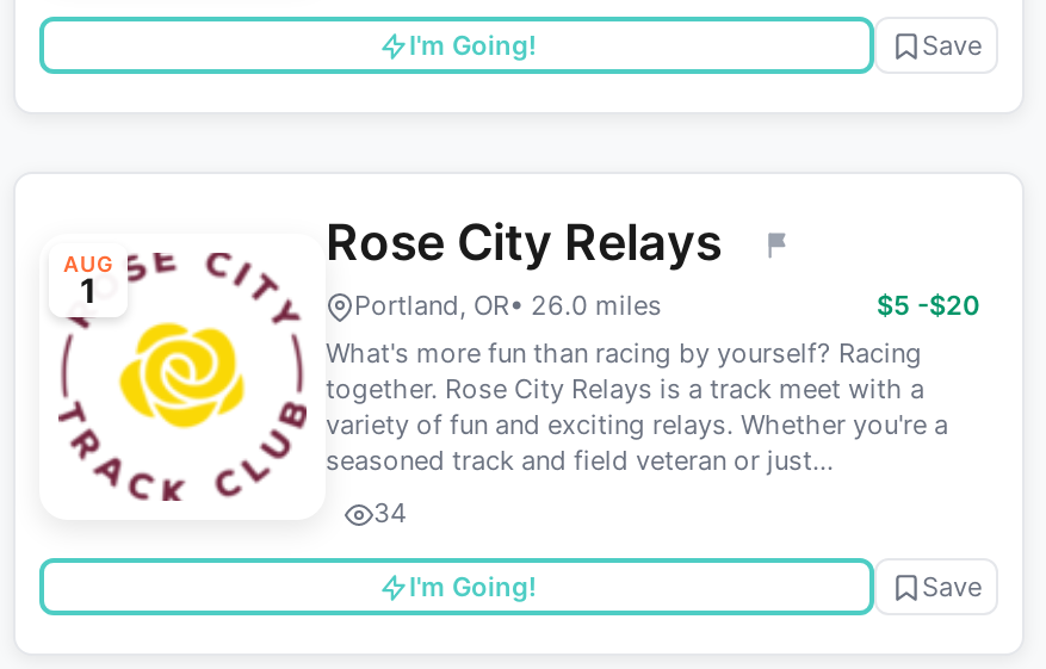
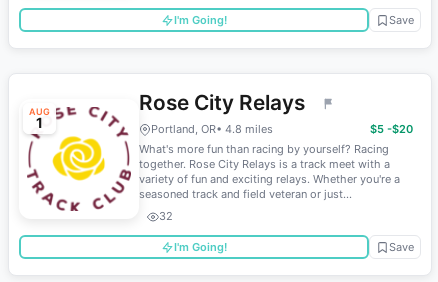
[354,289,662,322] Portland, OR• 26.0 miles -> [151,122,273,136] Portland, OR• 4.8 miles
[373,496,407,529] 34 -> [159,209,173,223] 32

